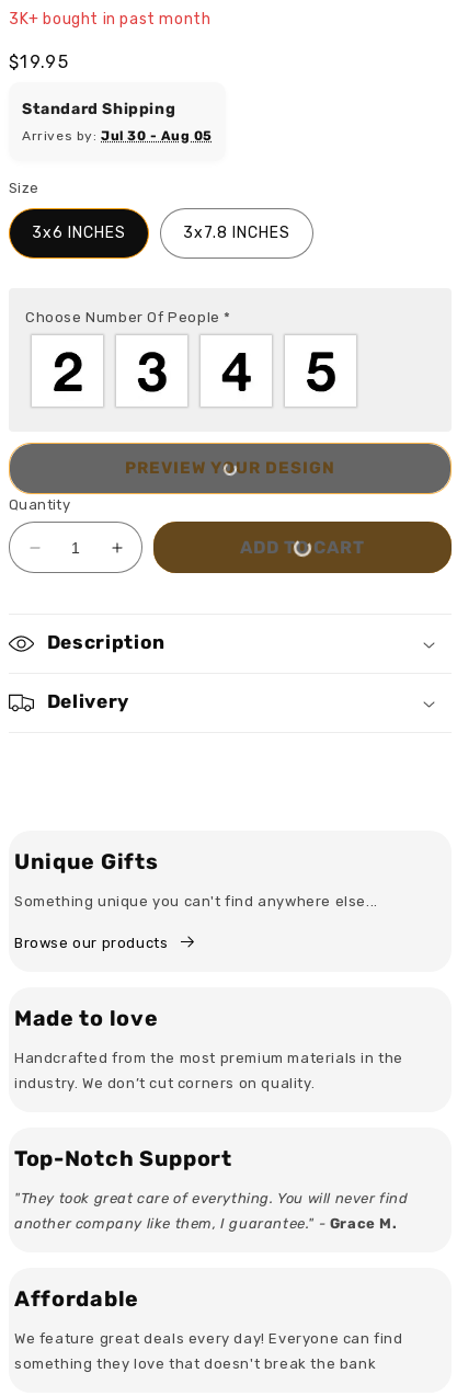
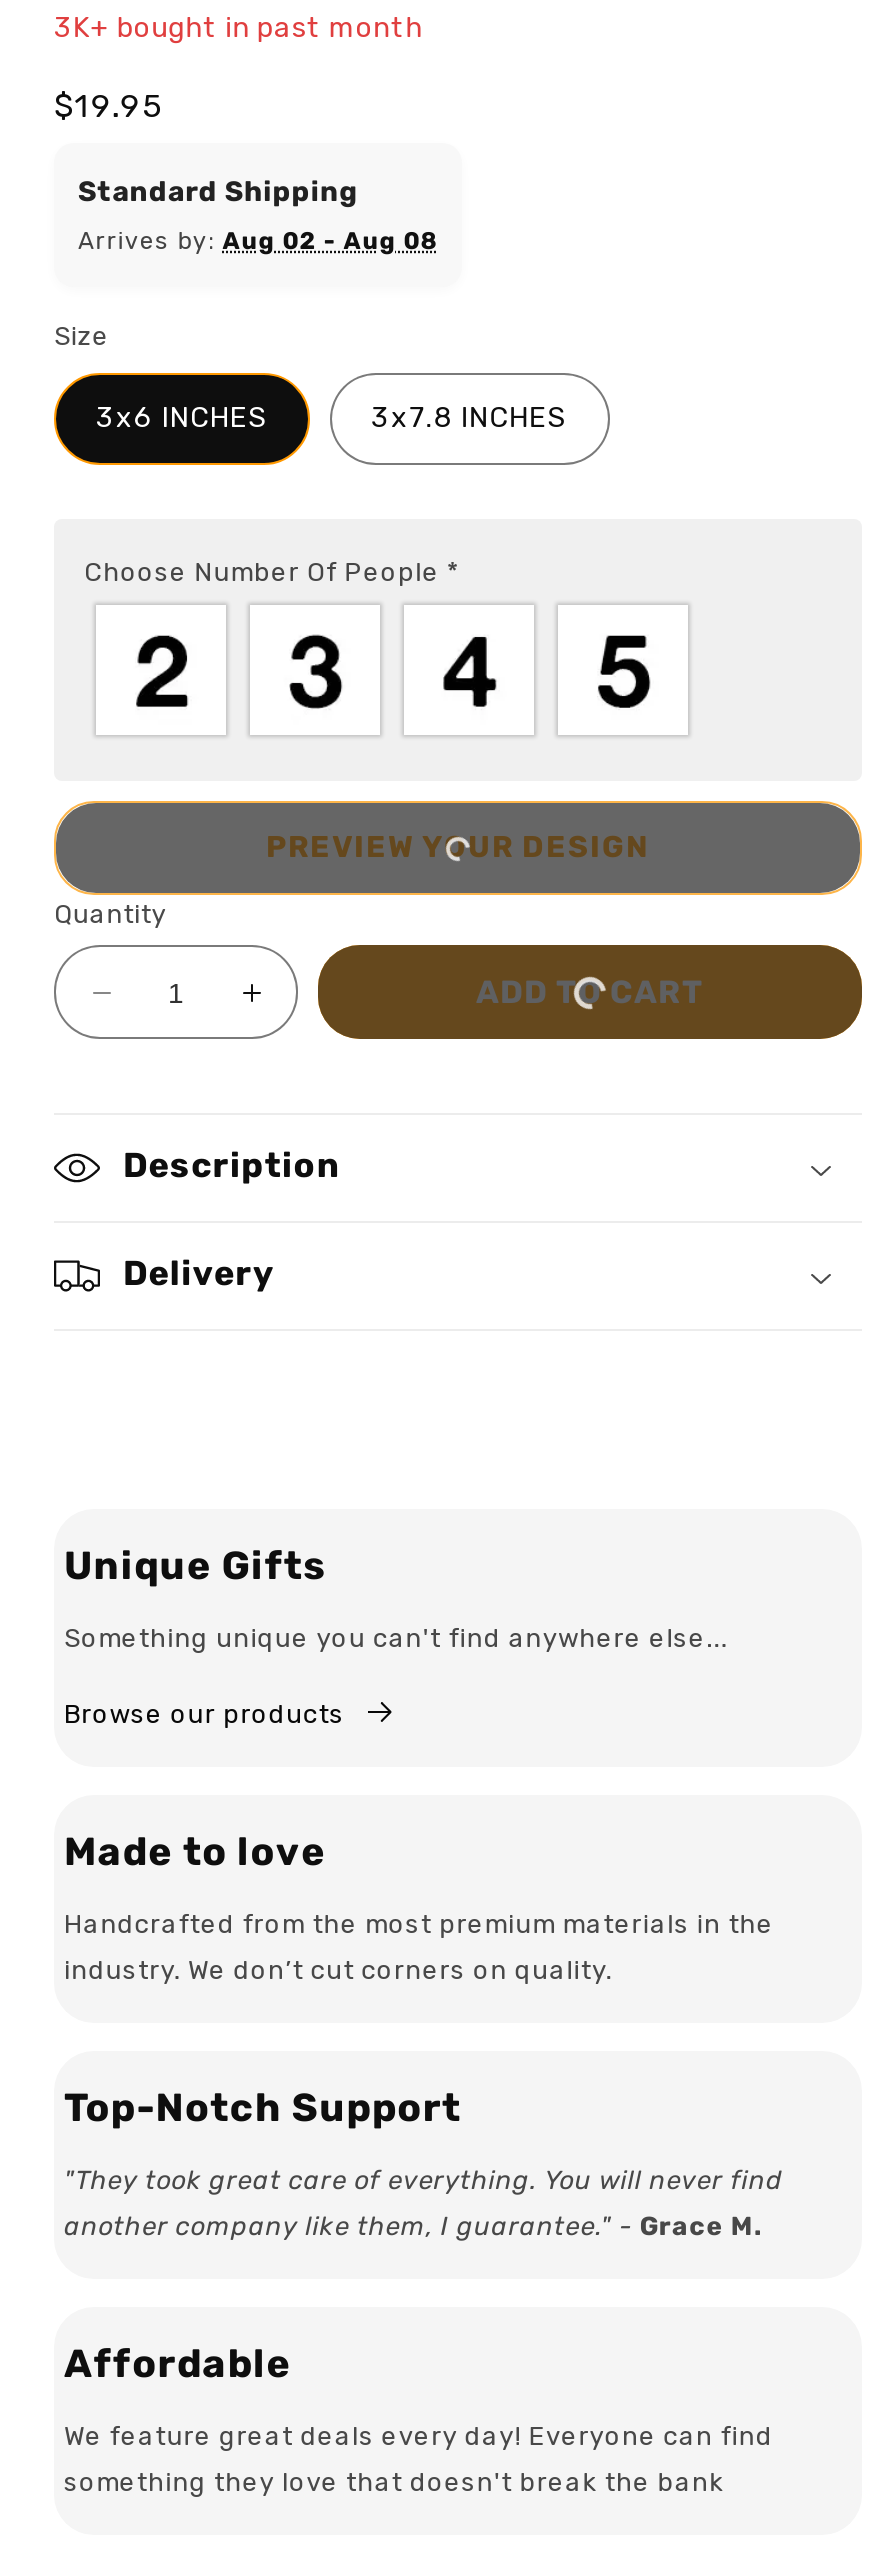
[22,128,212,143] Arrives by: Jul 30 - Aug 05 -> [78,226,437,254] Arrives by: Aug 02 - Aug 08

